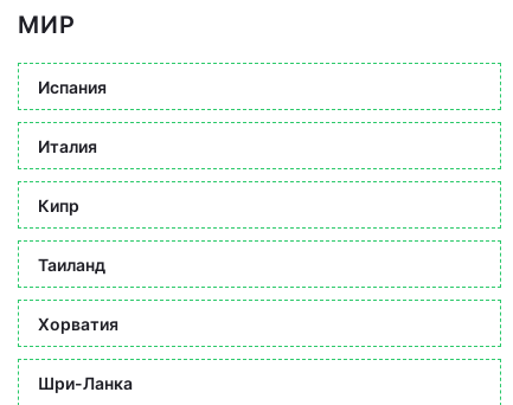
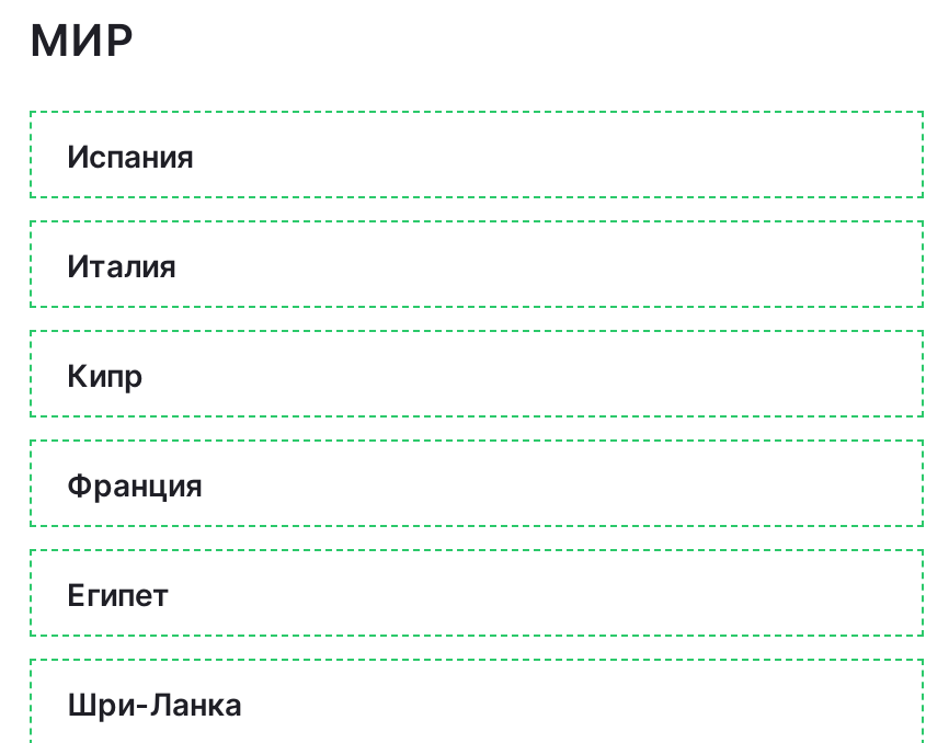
[38,254,105,274] Таиланд -> [67,465,203,502] Франция
[38,313,118,333] Хорватия -> [67,574,170,611] Египет

